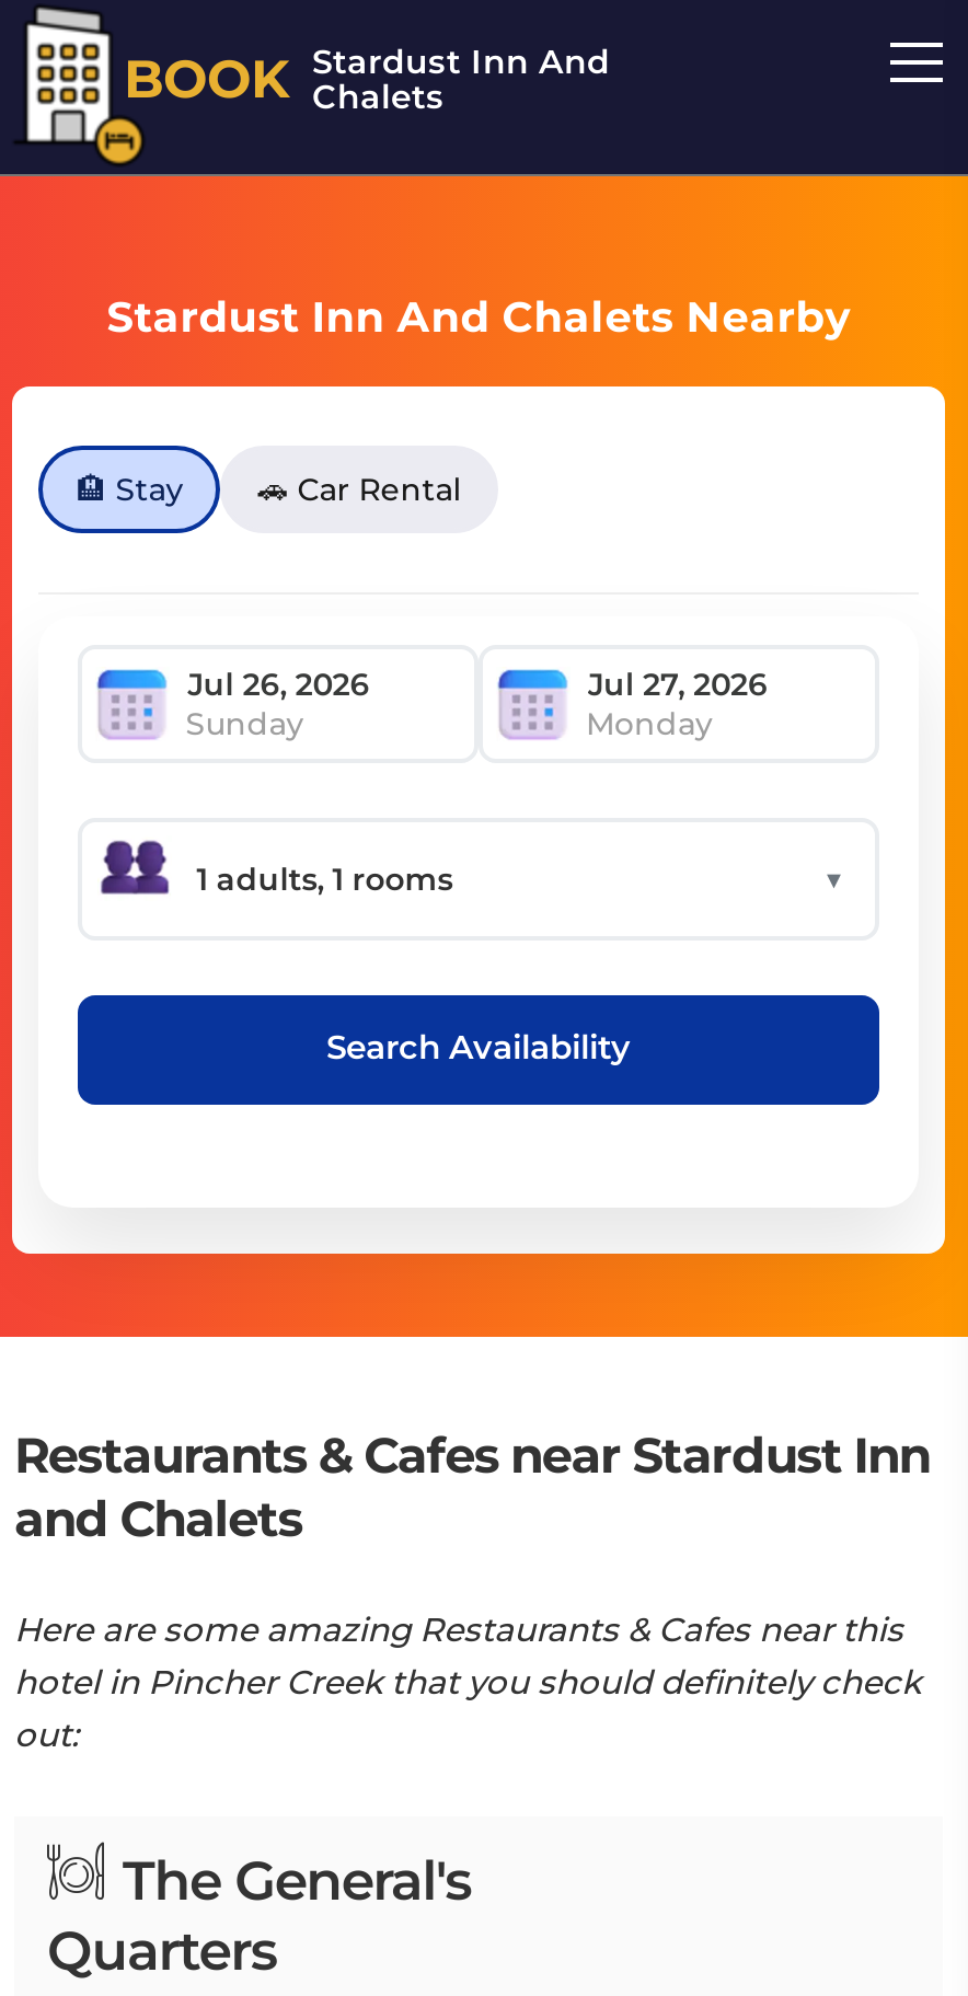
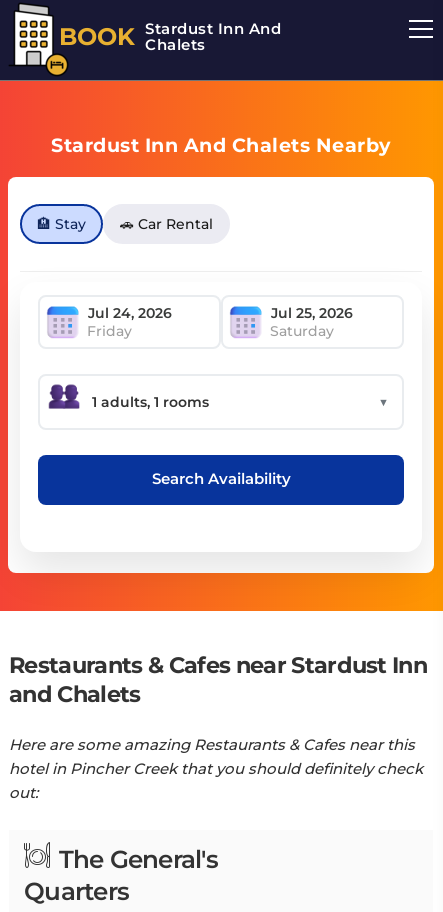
[185,703,713,742] Sunday | Monday -> [87,321,334,339] Friday | Saturday

